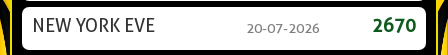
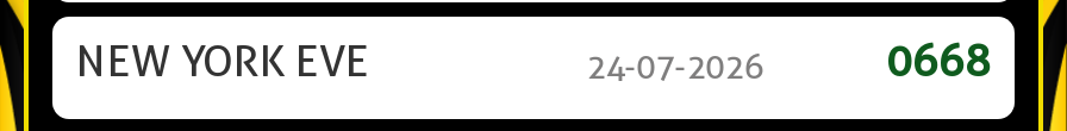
[246,20,320,36] 20-07-2026 -> [586,48,763,86] 24-07-2026
[372,15,416,36] 2670 -> [886,36,991,86] 0668

